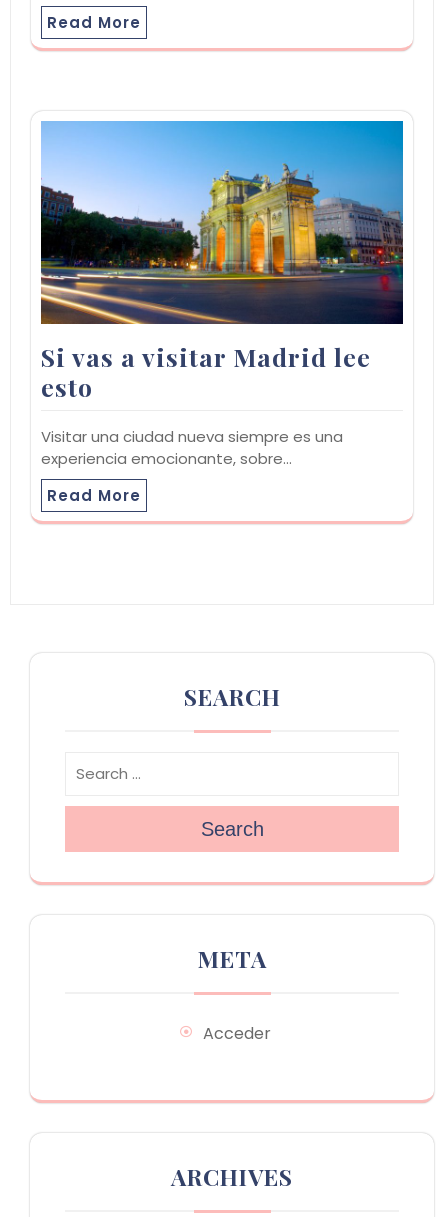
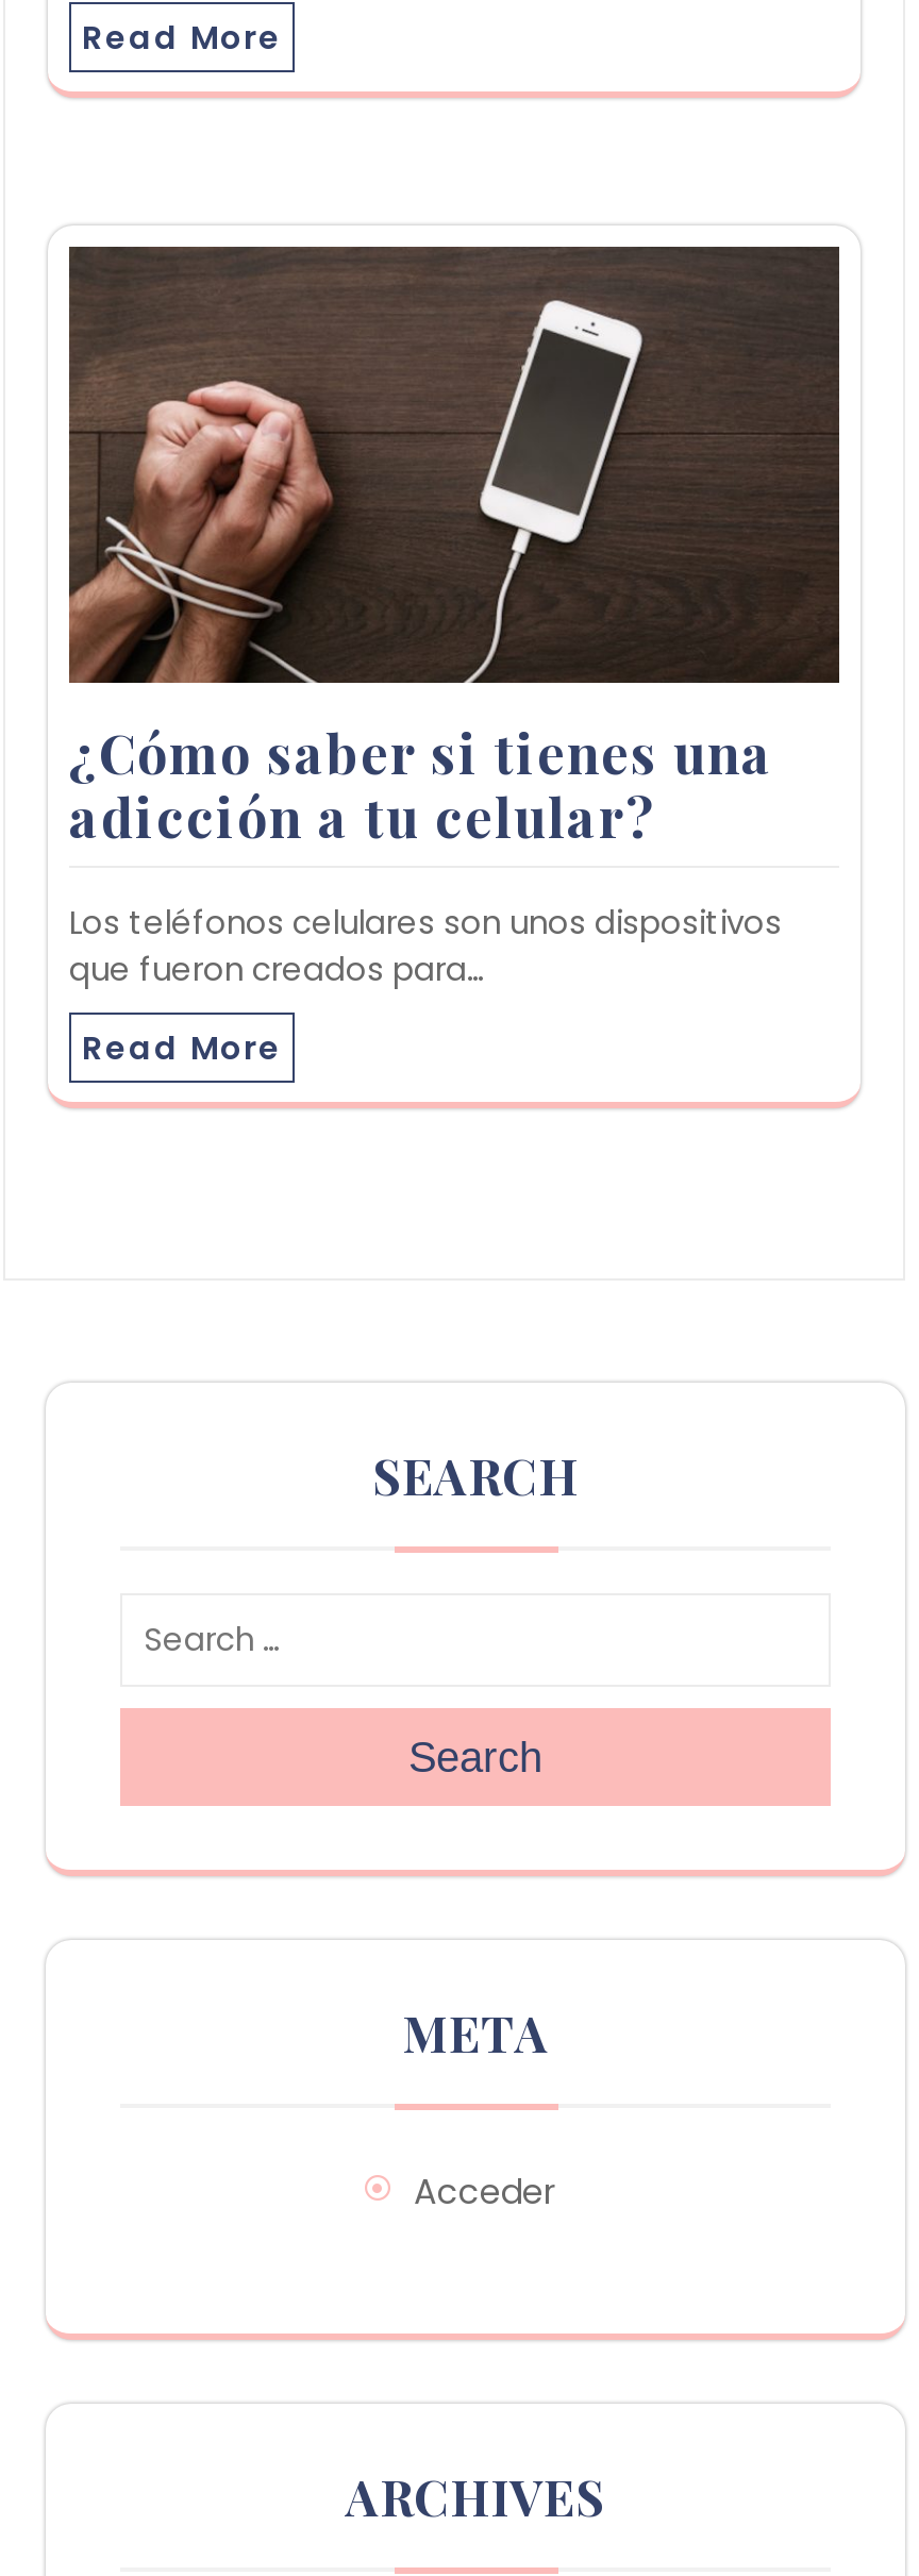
[41,120,404,403] [image] | Si vas a visitar Madrid lee | esto -> [67,244,841,851] [image] | ¿Cómo saber si tienes una | adicción a tu celular?
[41,426,343,469] Visitar una ciudad nueva siempre es una | experiencia emocionante, sobre… -> [69,900,782,991] Los teléfonos celulares son unos dispositivos | que fueron creados para…

